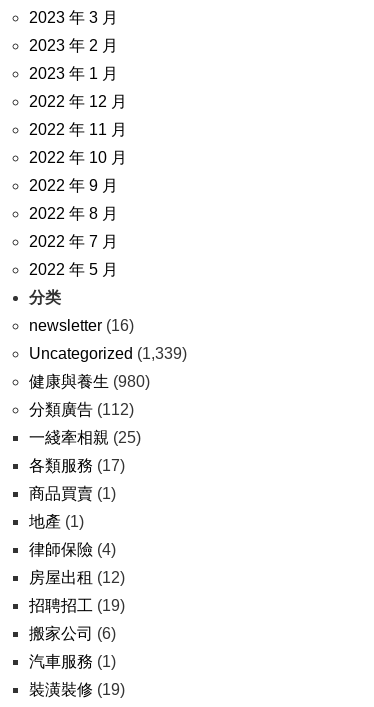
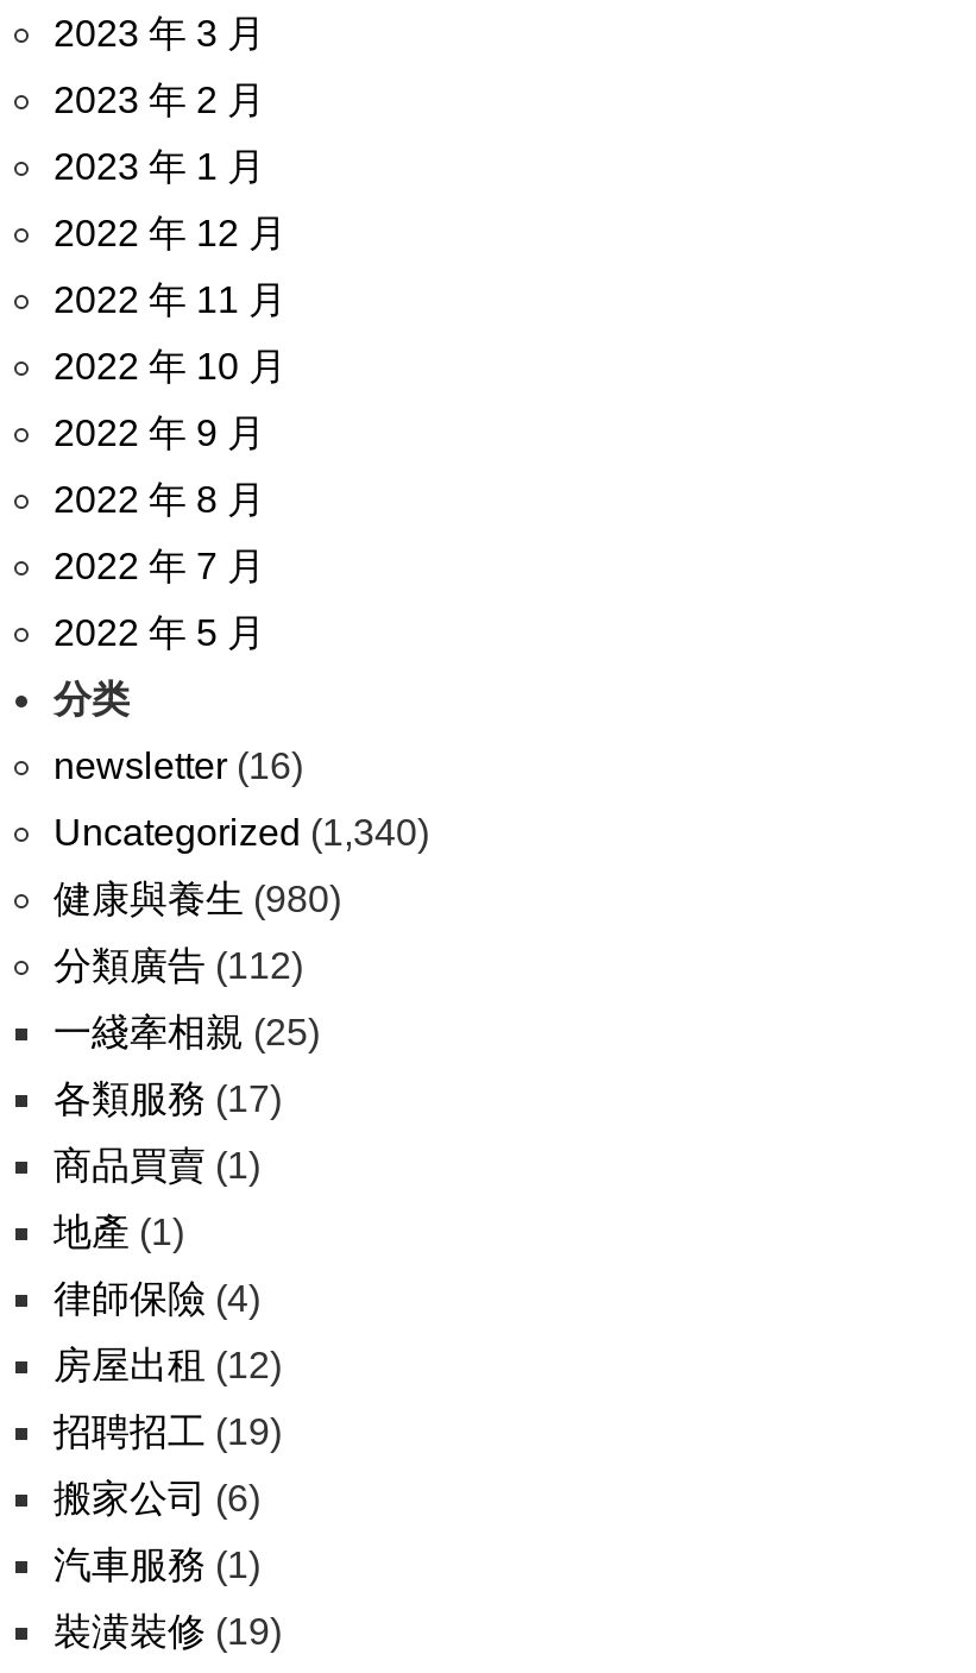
[29,345,187,362] Uncategorized (1,339) -> [53,812,429,853] Uncategorized (1,340)

